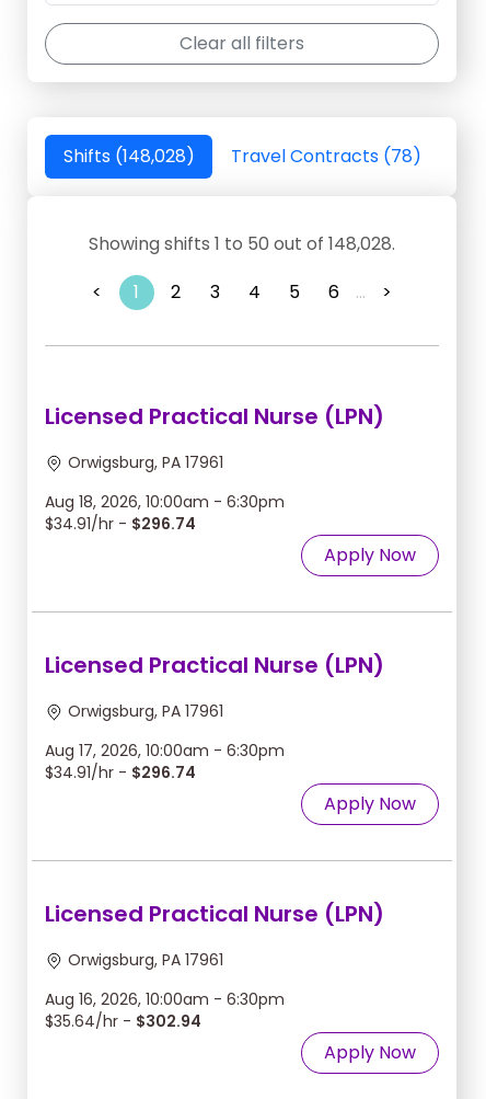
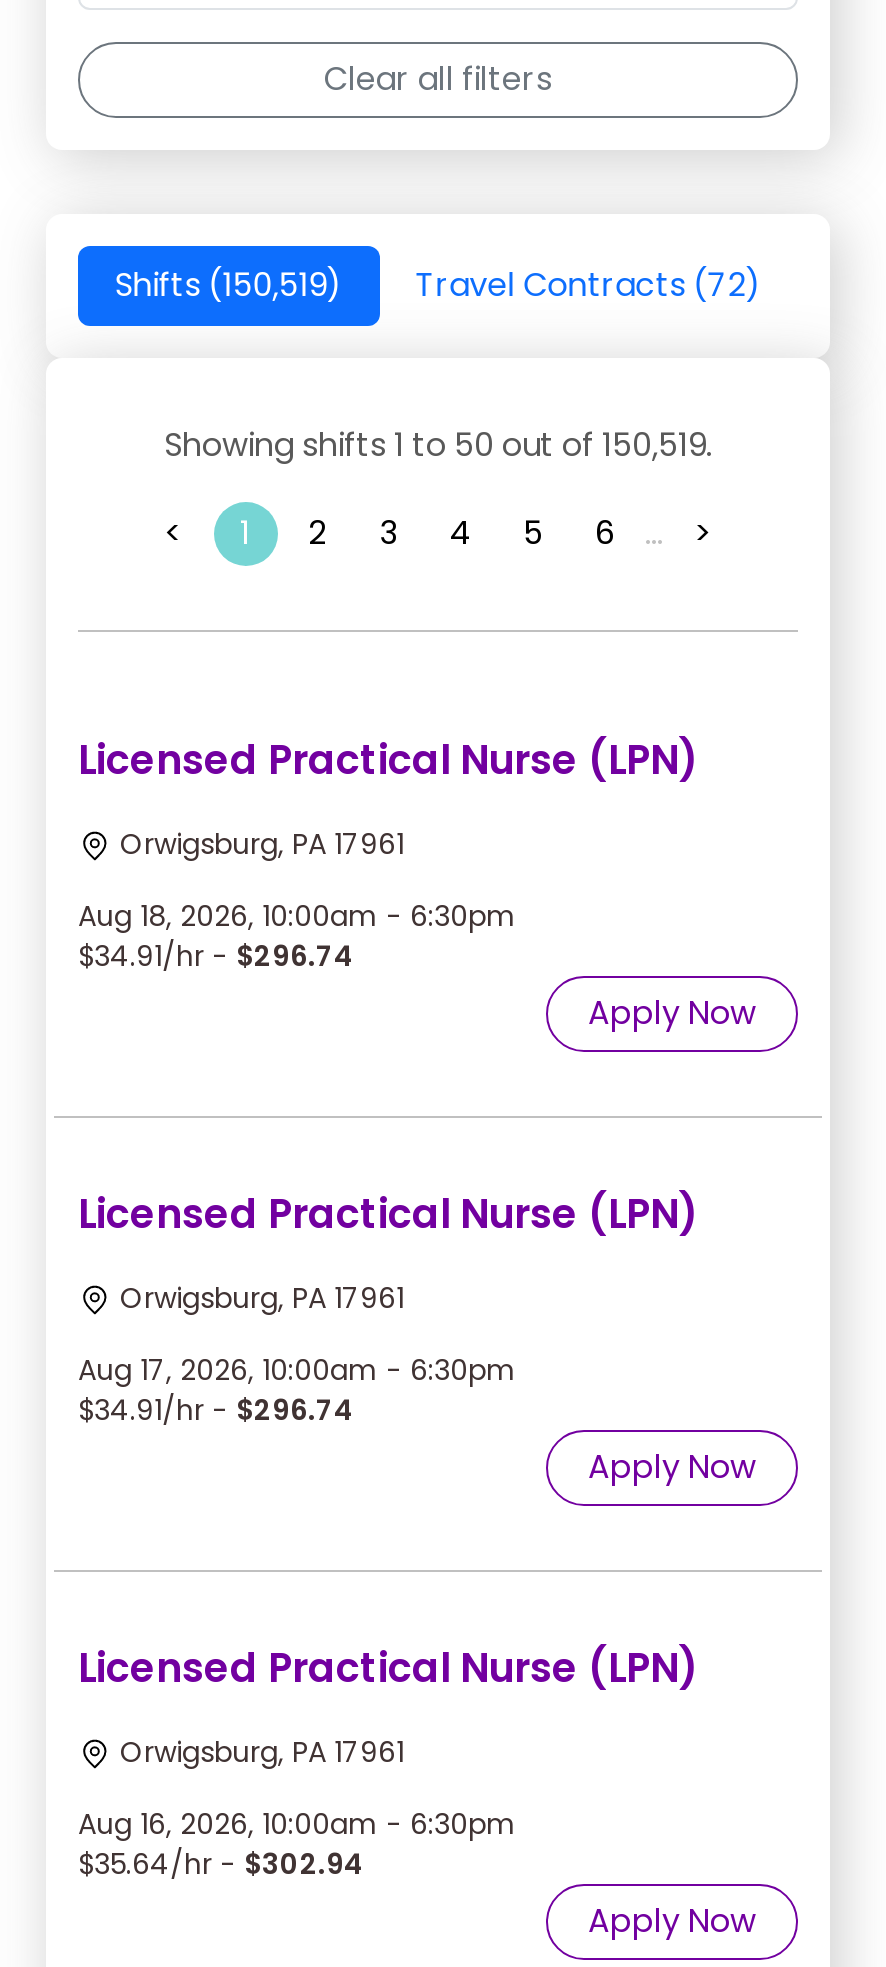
[63,144,194,169] Shifts (148,028) -> [114,262,342,308] Shifts (150,519)
[230,144,421,169] Travel Contracts (78) -> [416,262,762,308] Travel Contracts (72)
[89,231,395,257] Showing shifts 1 to 50 out of 148,028. -> [164,422,712,468] Showing shifts 1 to 50 out of 150,519.

